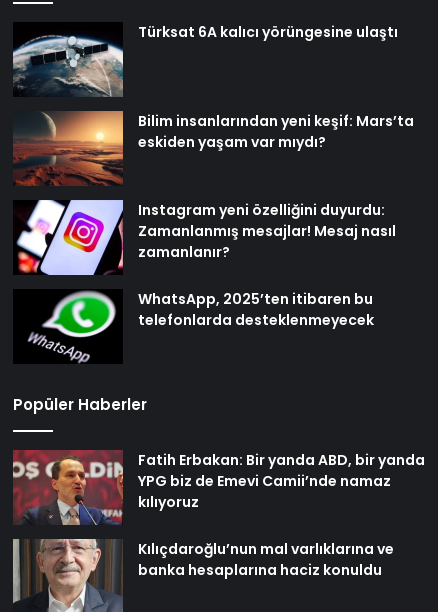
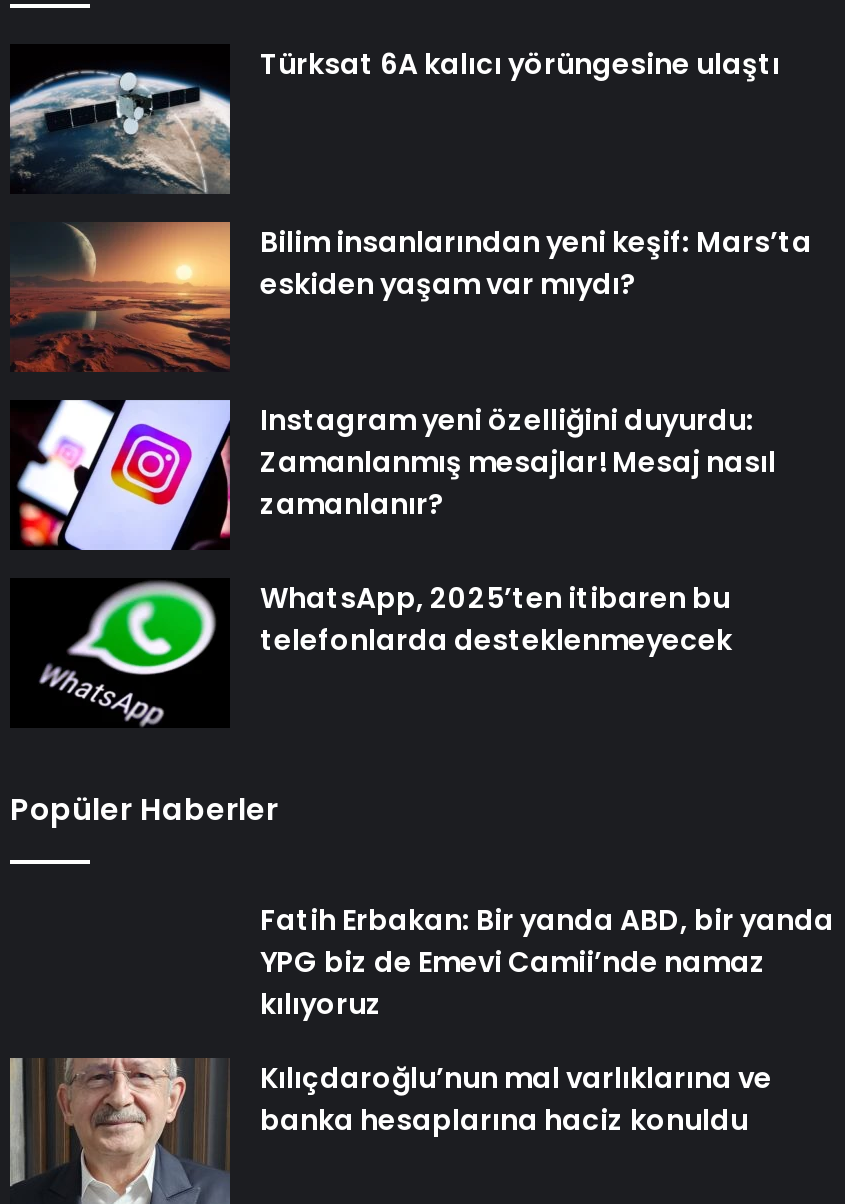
[12,449,124,526] [image] -> none

